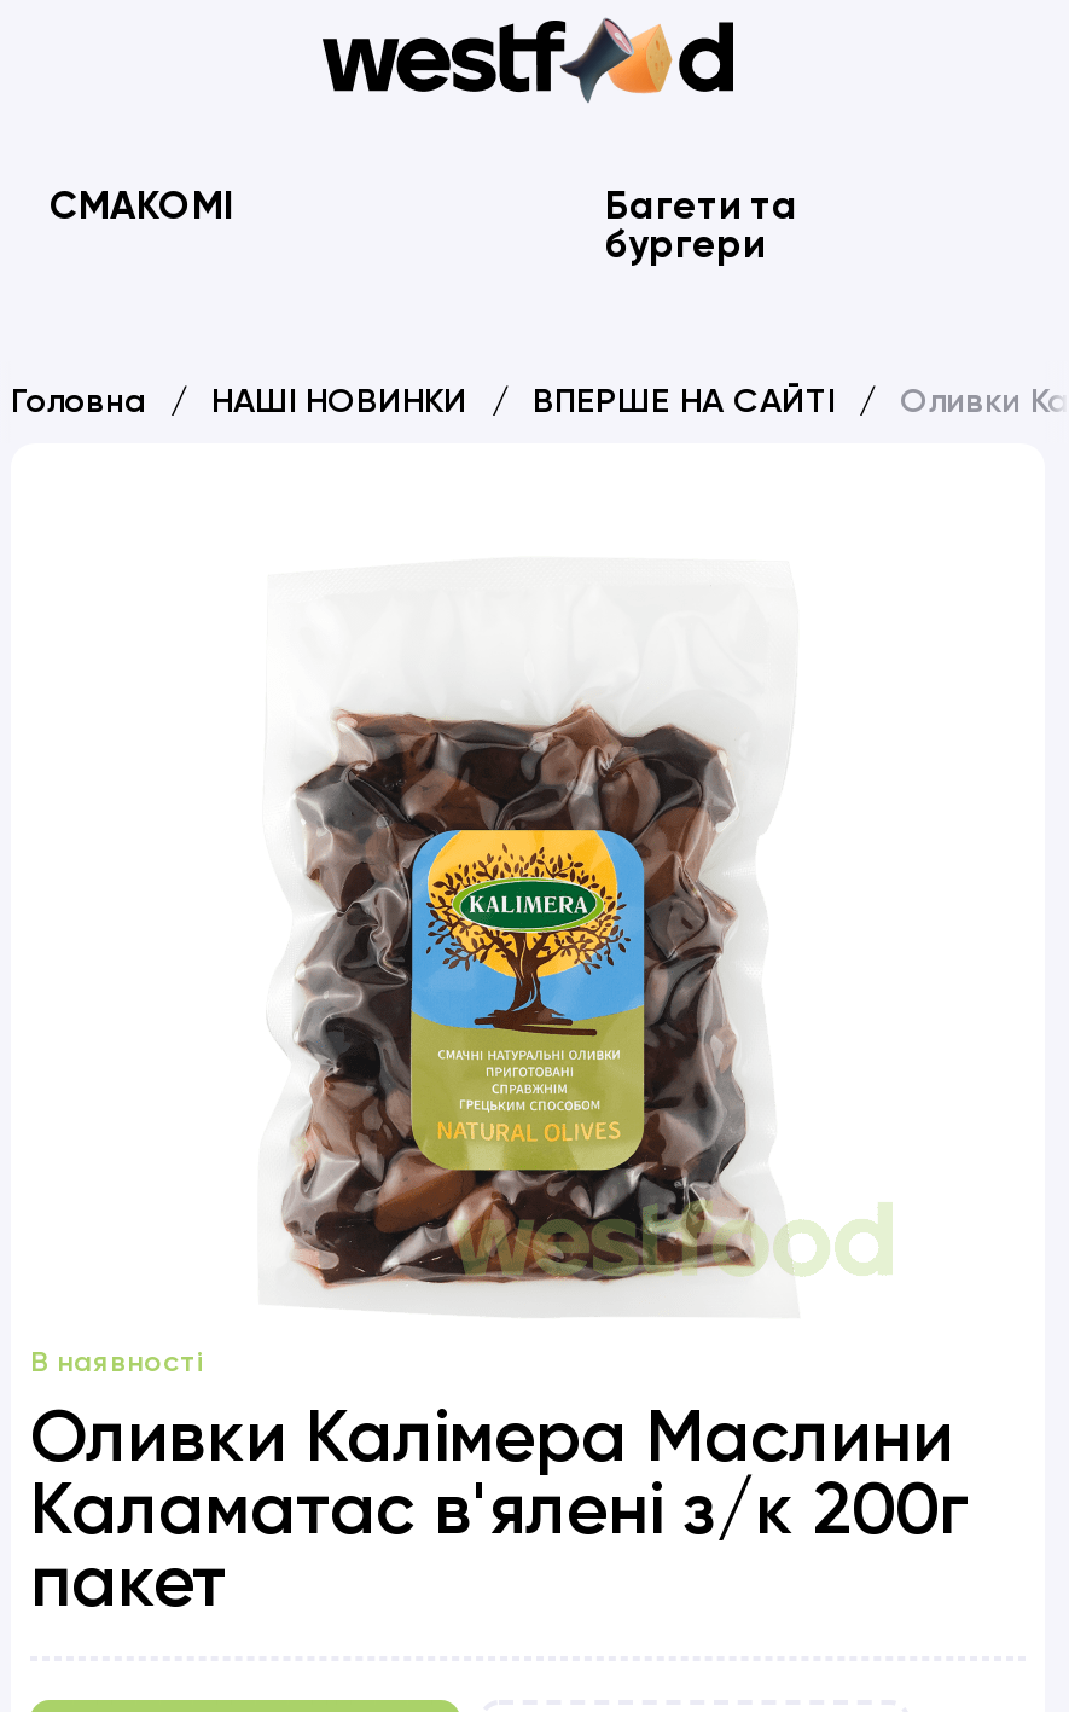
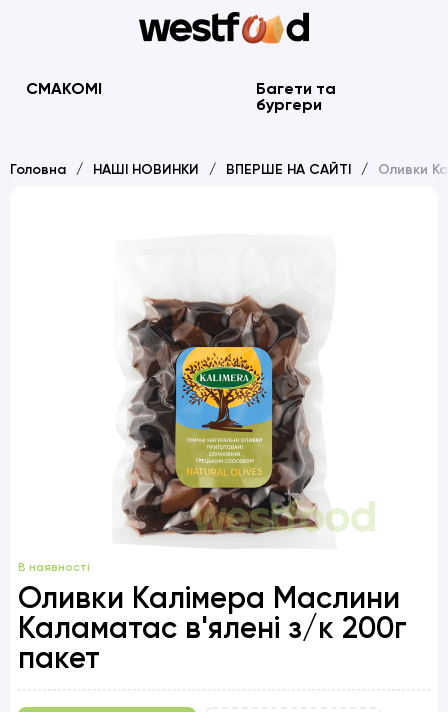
[559,16,653,103] [image] -> [238,12,277,45] [image]

